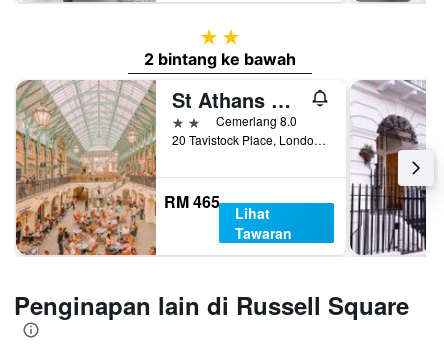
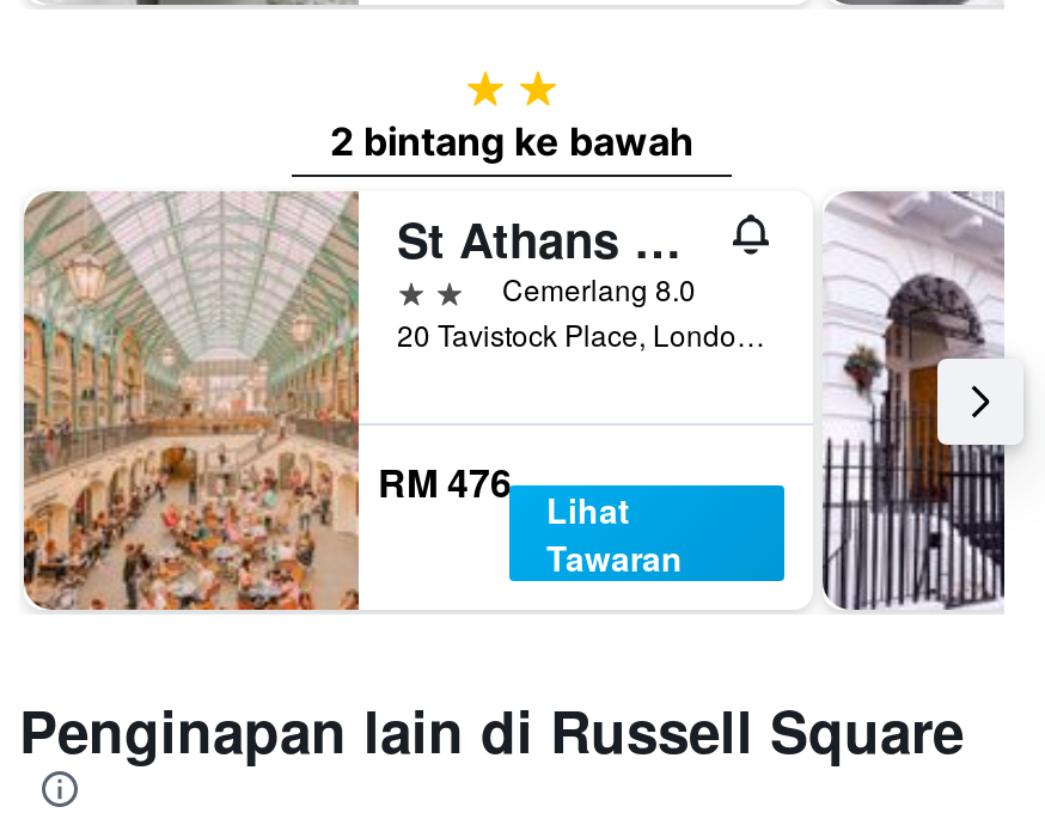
[164,189,220,212] RM 465 -> [378,453,512,508] RM 476

